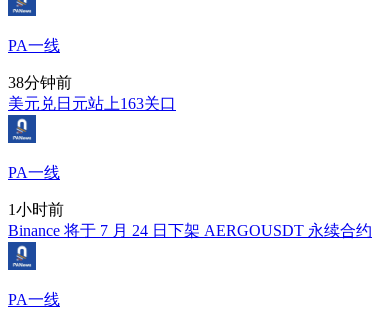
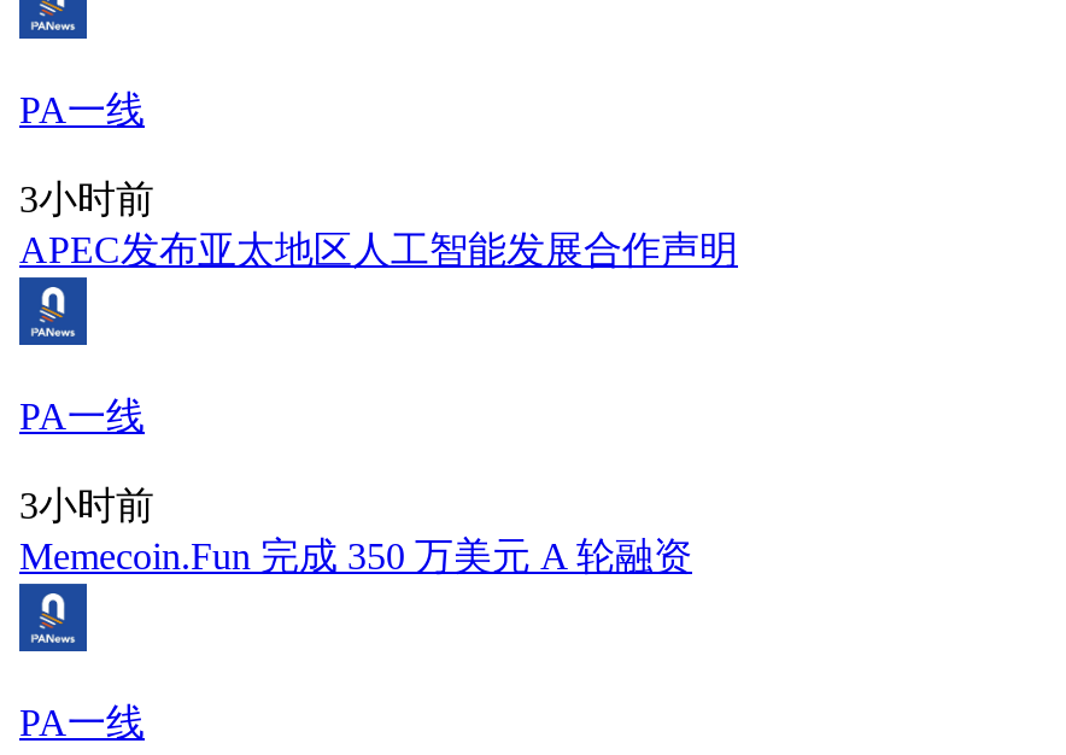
[8,74,176,112] 38分钟前 | 美元兑日元站上163关口 -> [19,178,738,270] 3小时前 | APEC发布亚太地区人工智能发展合作声明
[8,201,372,239] 1小时前 | Binance 将于 7 月 24 日下架 AERGOUSDT 永续合约 -> [19,484,692,576] 3小时前 | Memecoin.Fun 完成 350 万美元 A 轮融资

